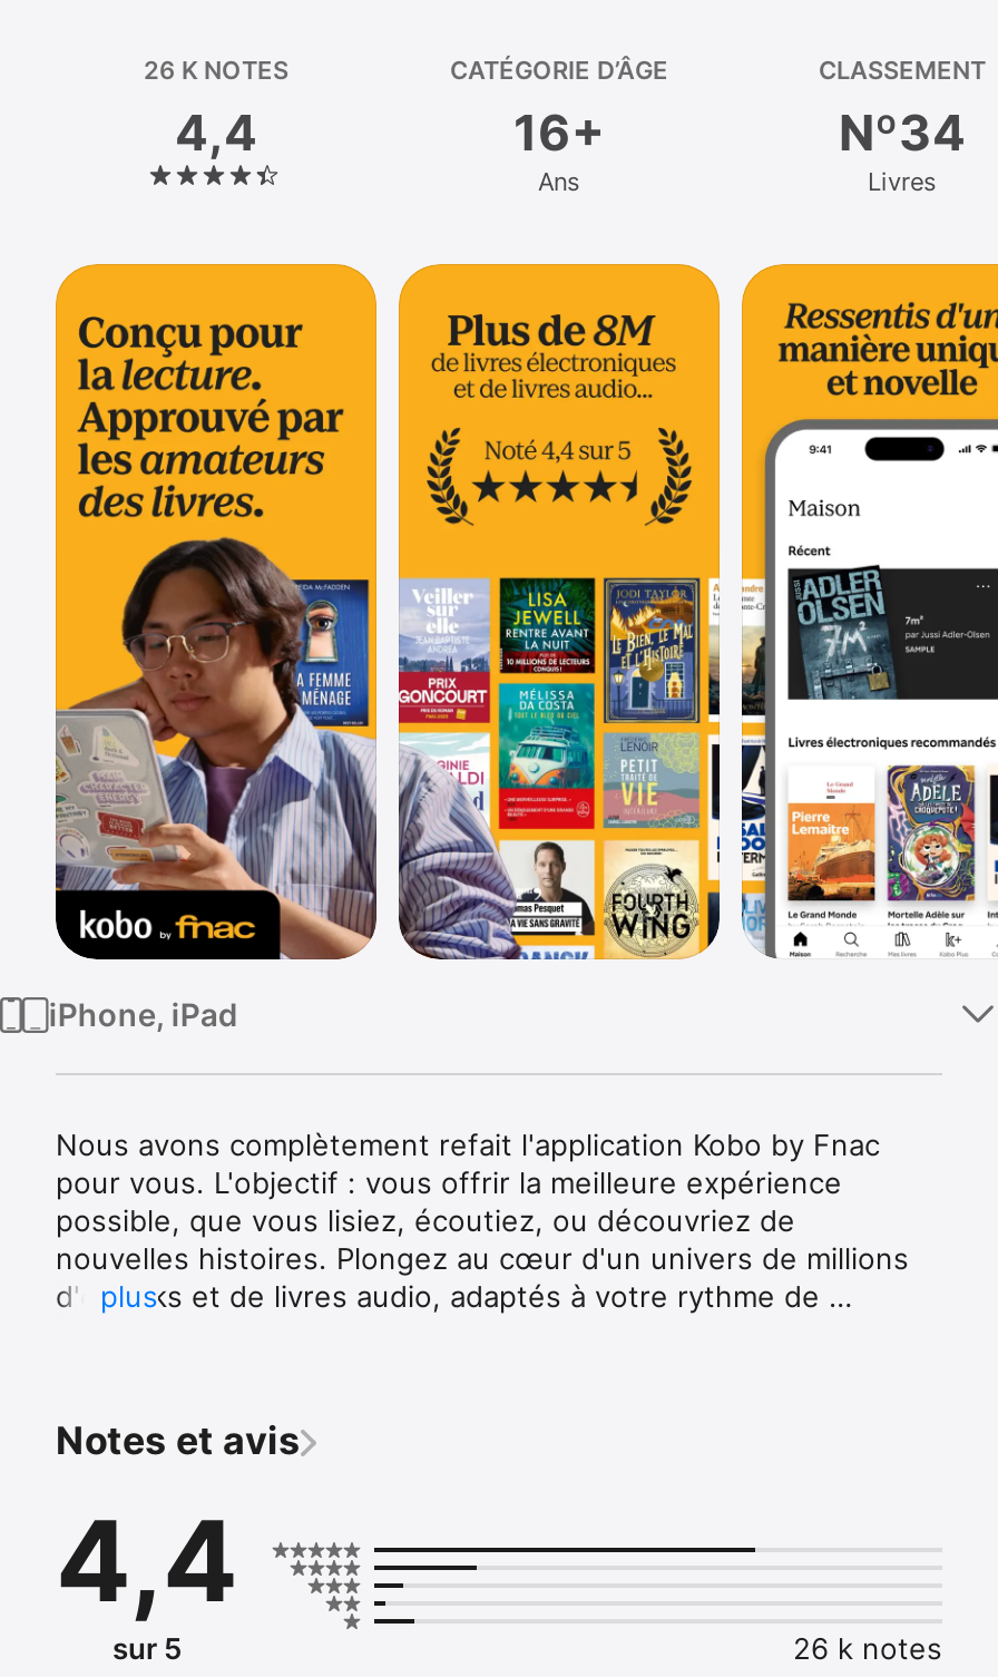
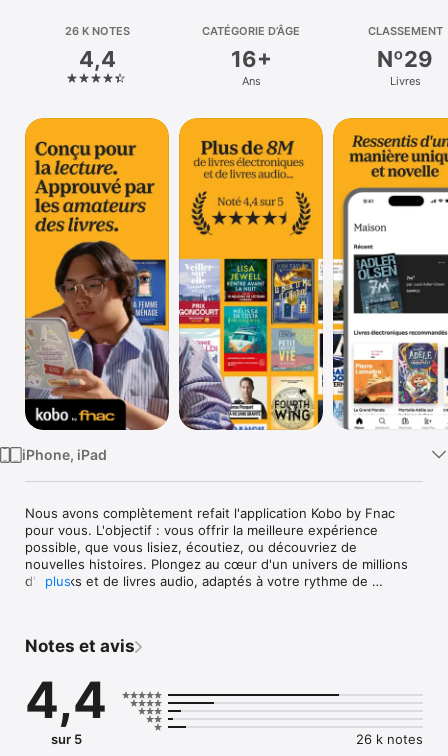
[839,104,966,162] Nº34 -> [377,46,433,72] Nº29

